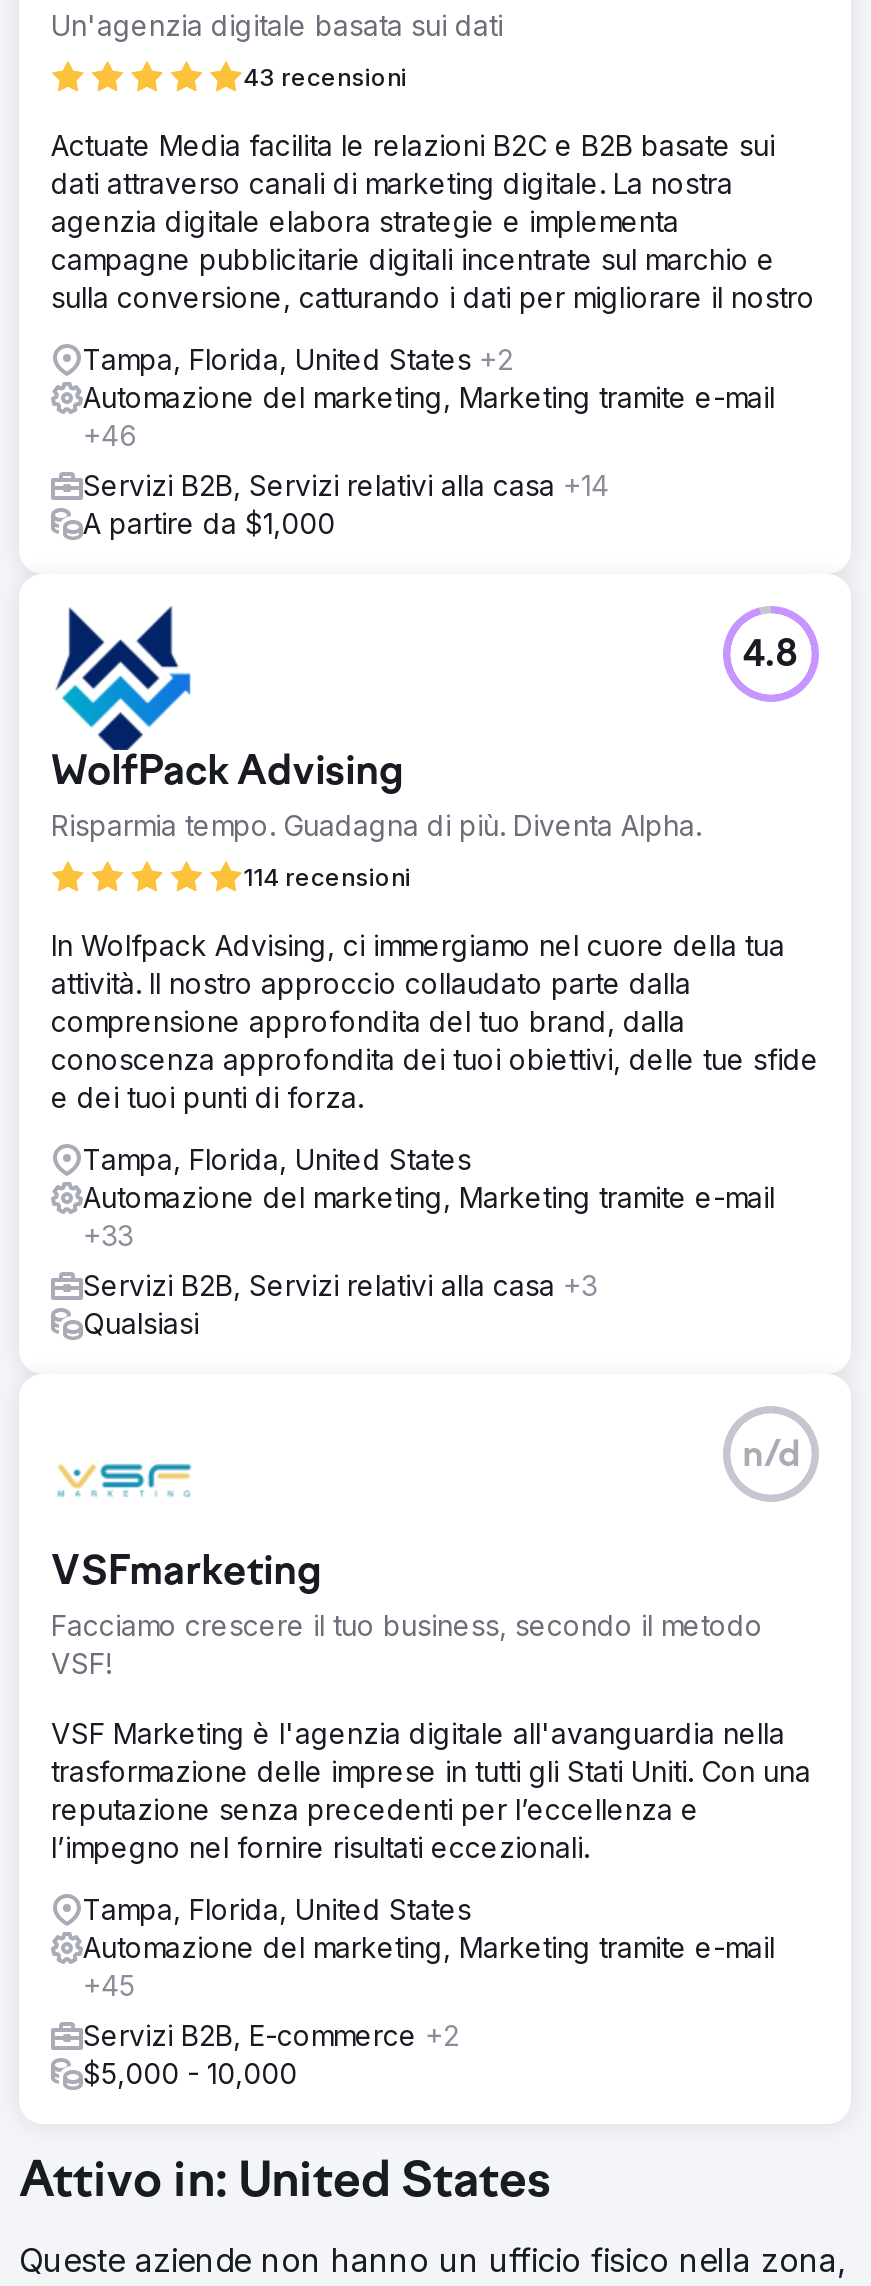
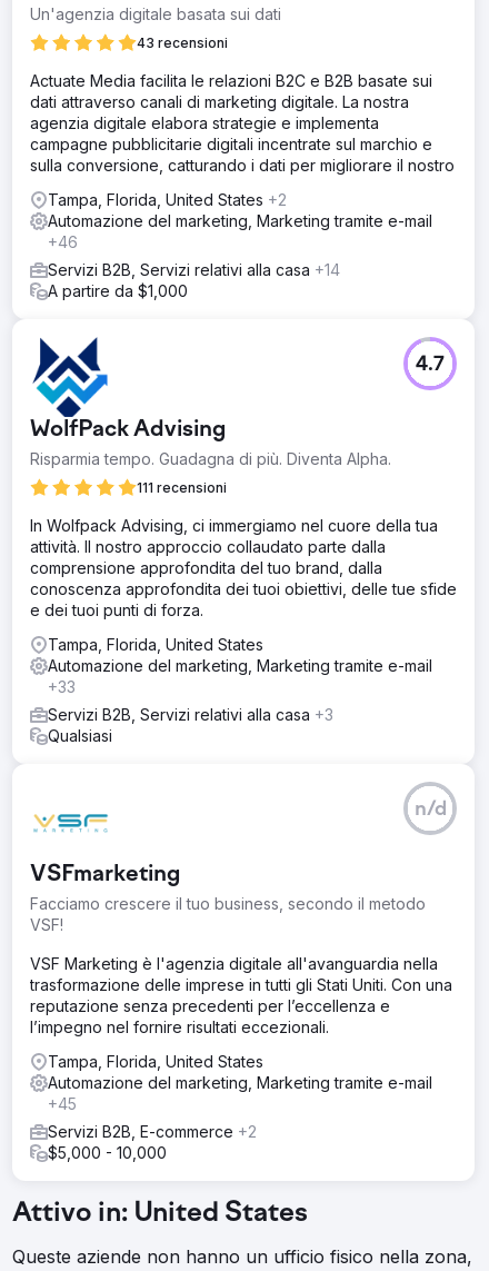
[743,638,799,676] 4.8 -> [416,355,445,376] 4.7
[243,862,411,892] 114 recensioni -> [137,479,227,496] 111 recensioni

